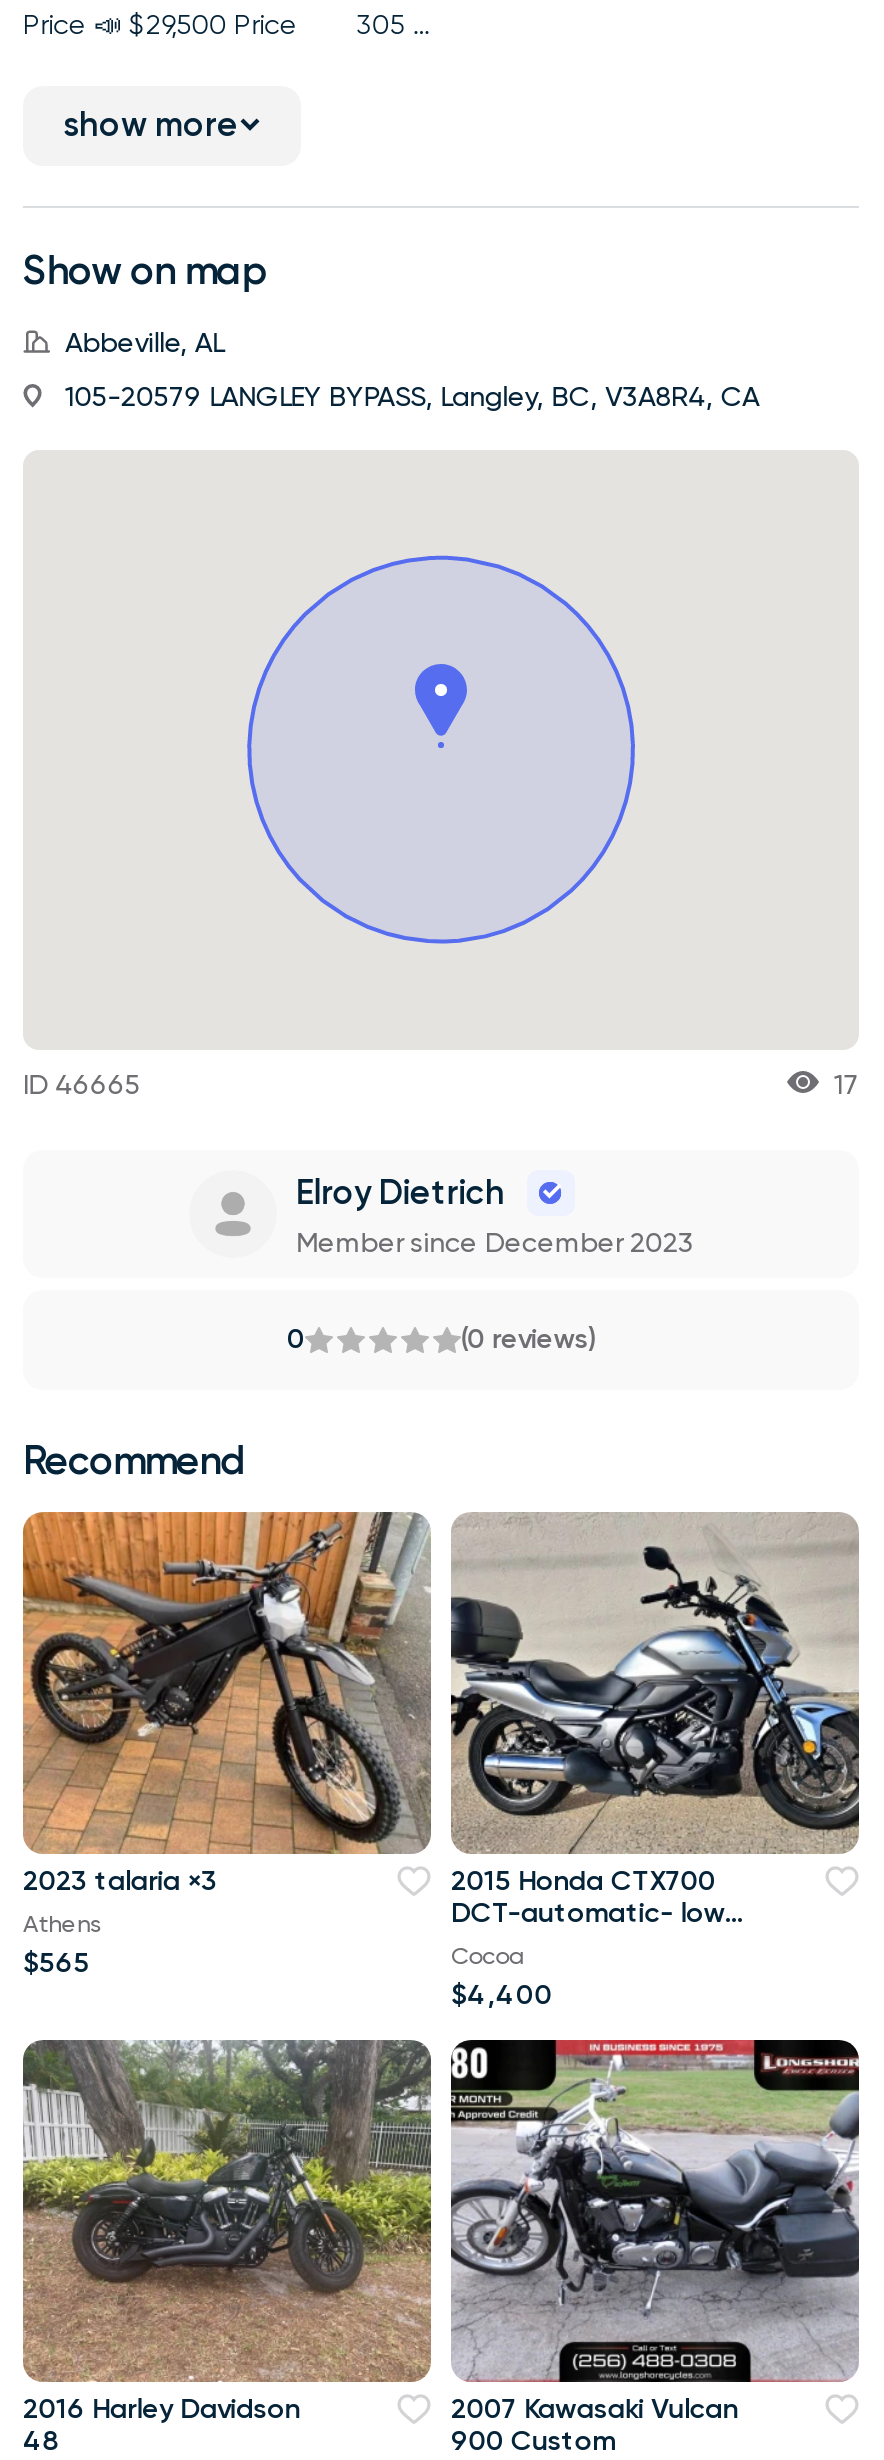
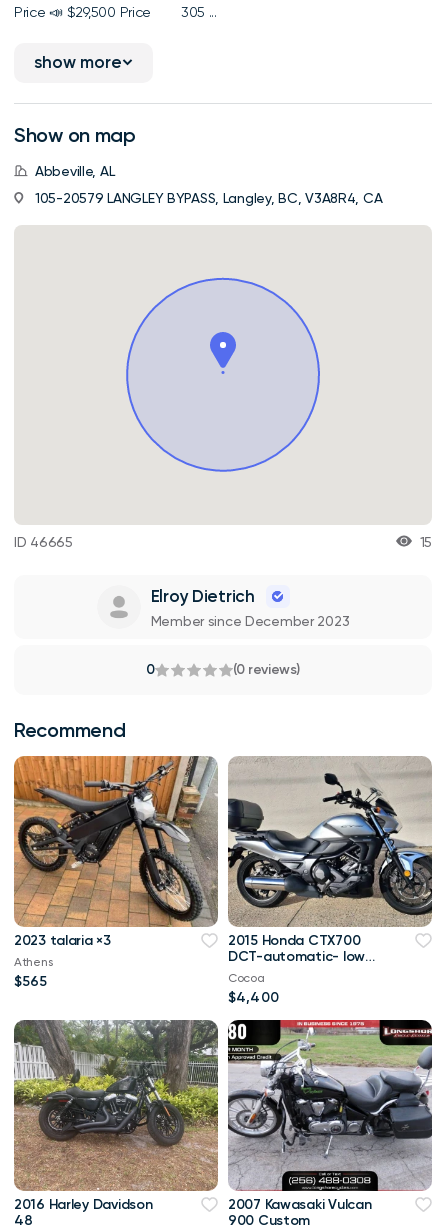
[834,1068,859,1100] 17 -> [419,534,432,550] 15

